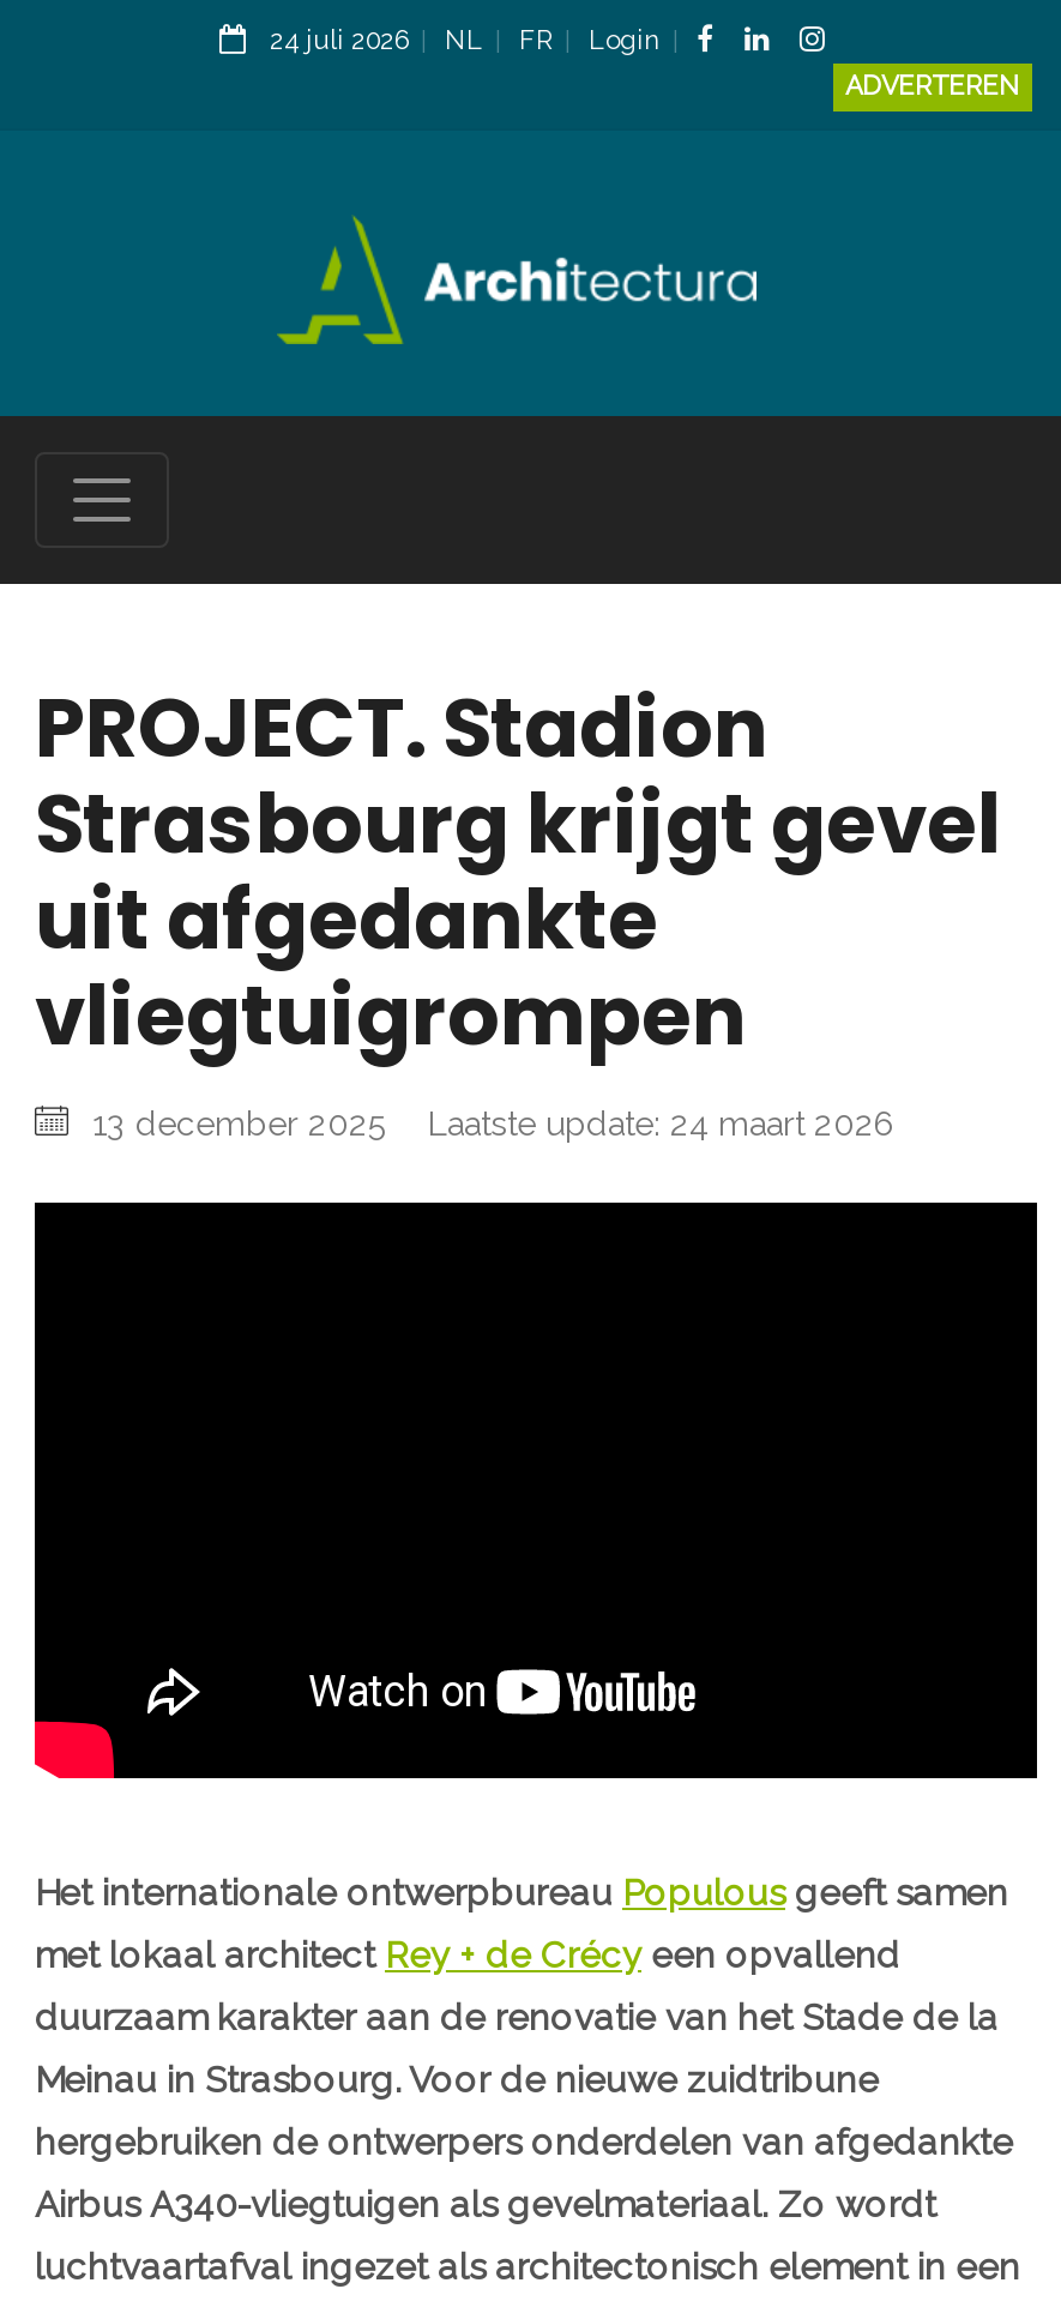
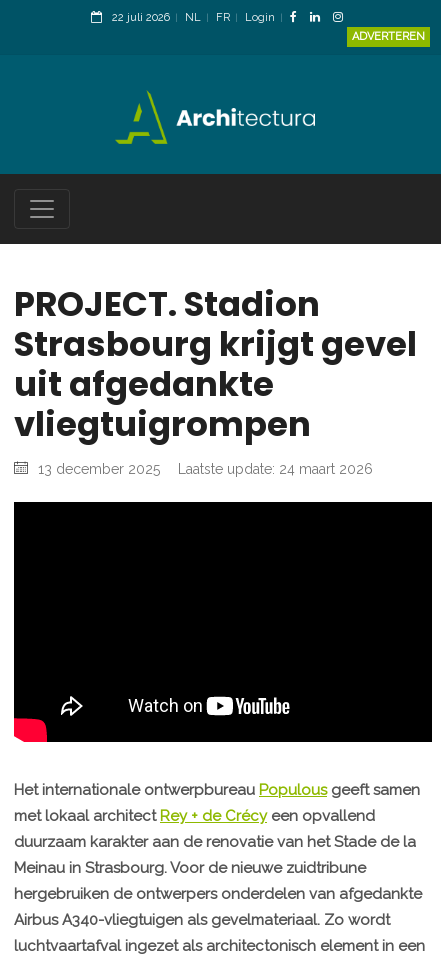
[270,25,661,56] 24 juli 2026 NL FR Login -> [112,11,275,24] 22 juli 2026 NL FR Login

